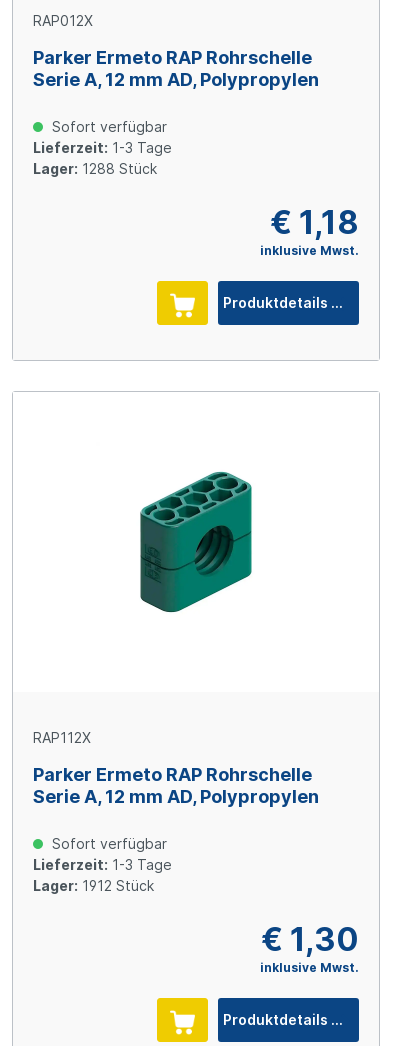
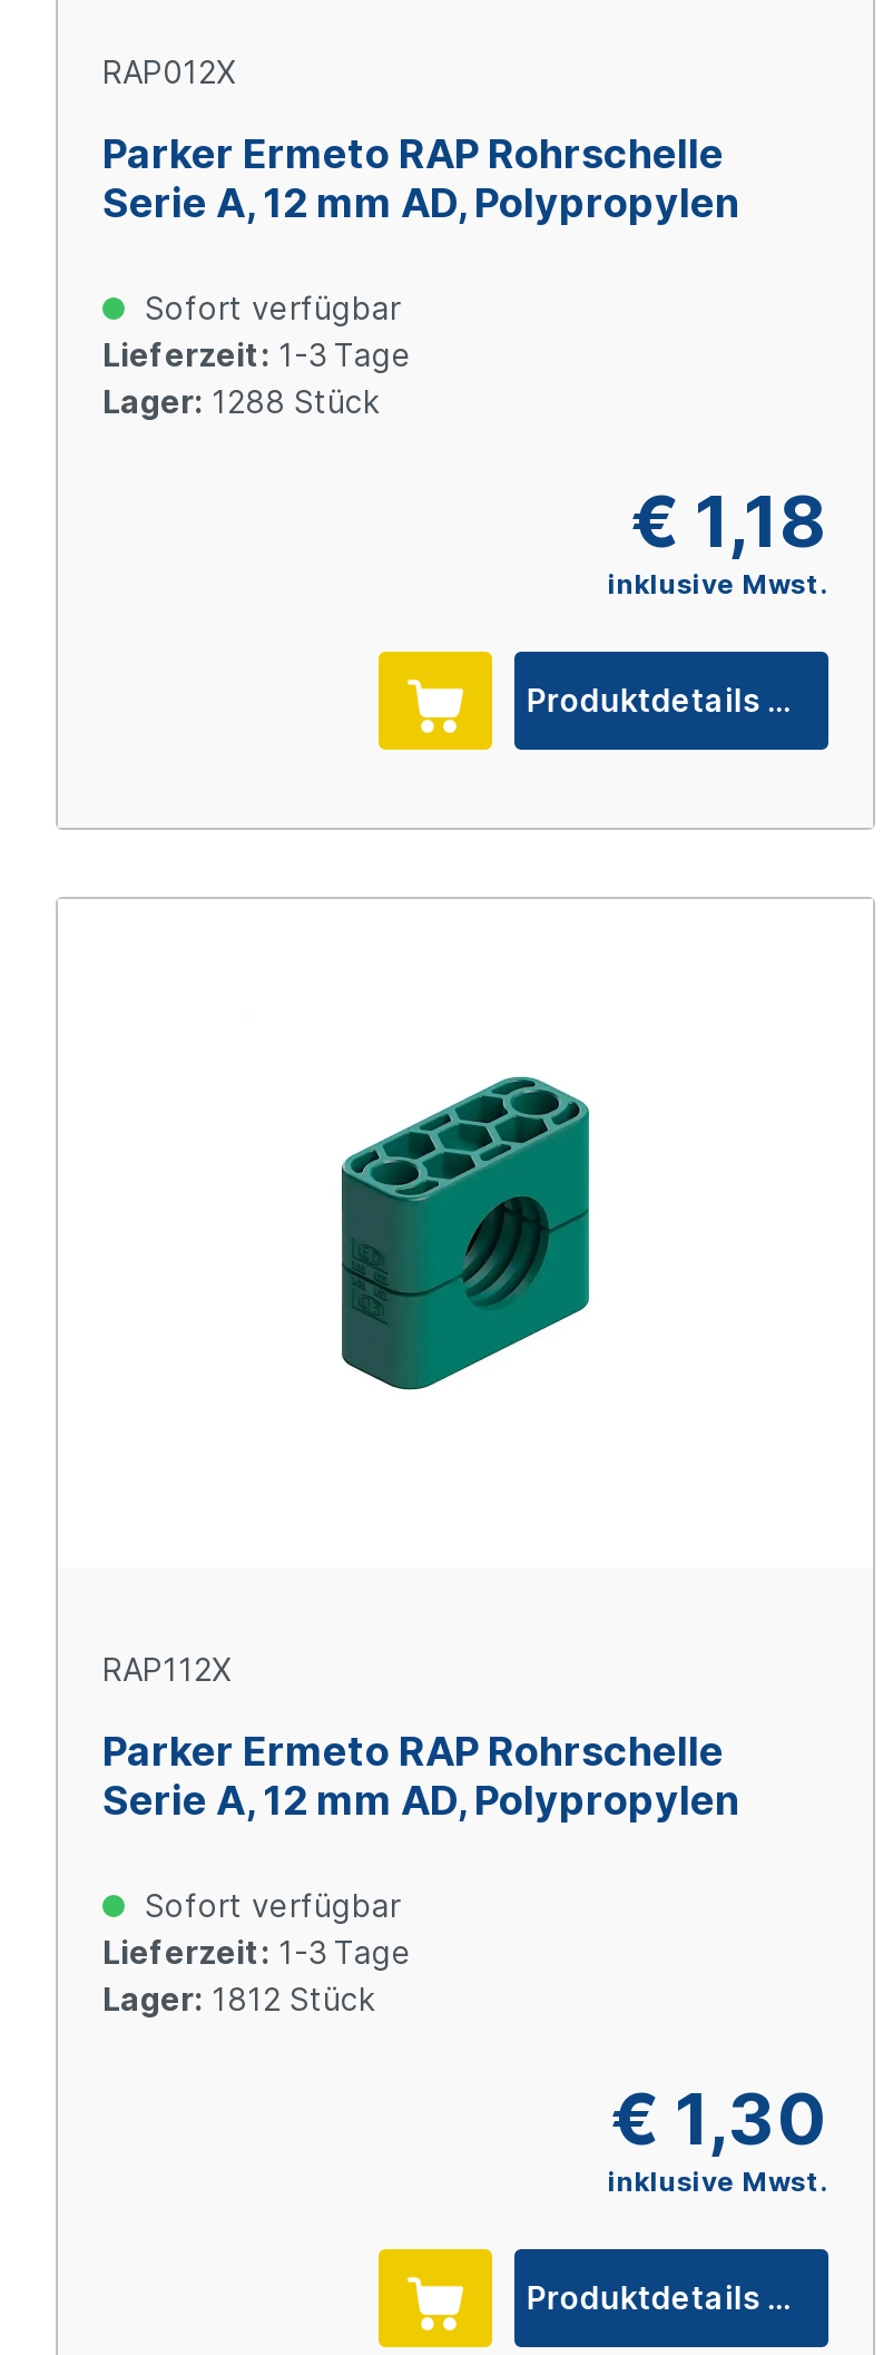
[33,877,154,894] Lager: 1912 Stück -> [102,1980,374,2018] Lager: 1812 Stück

